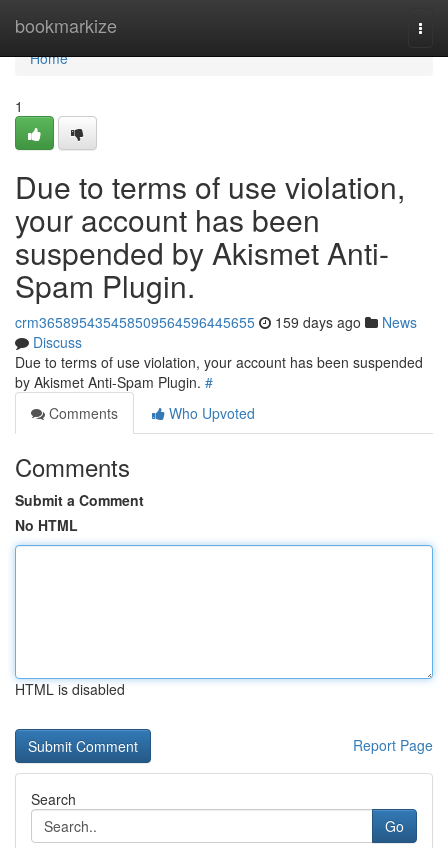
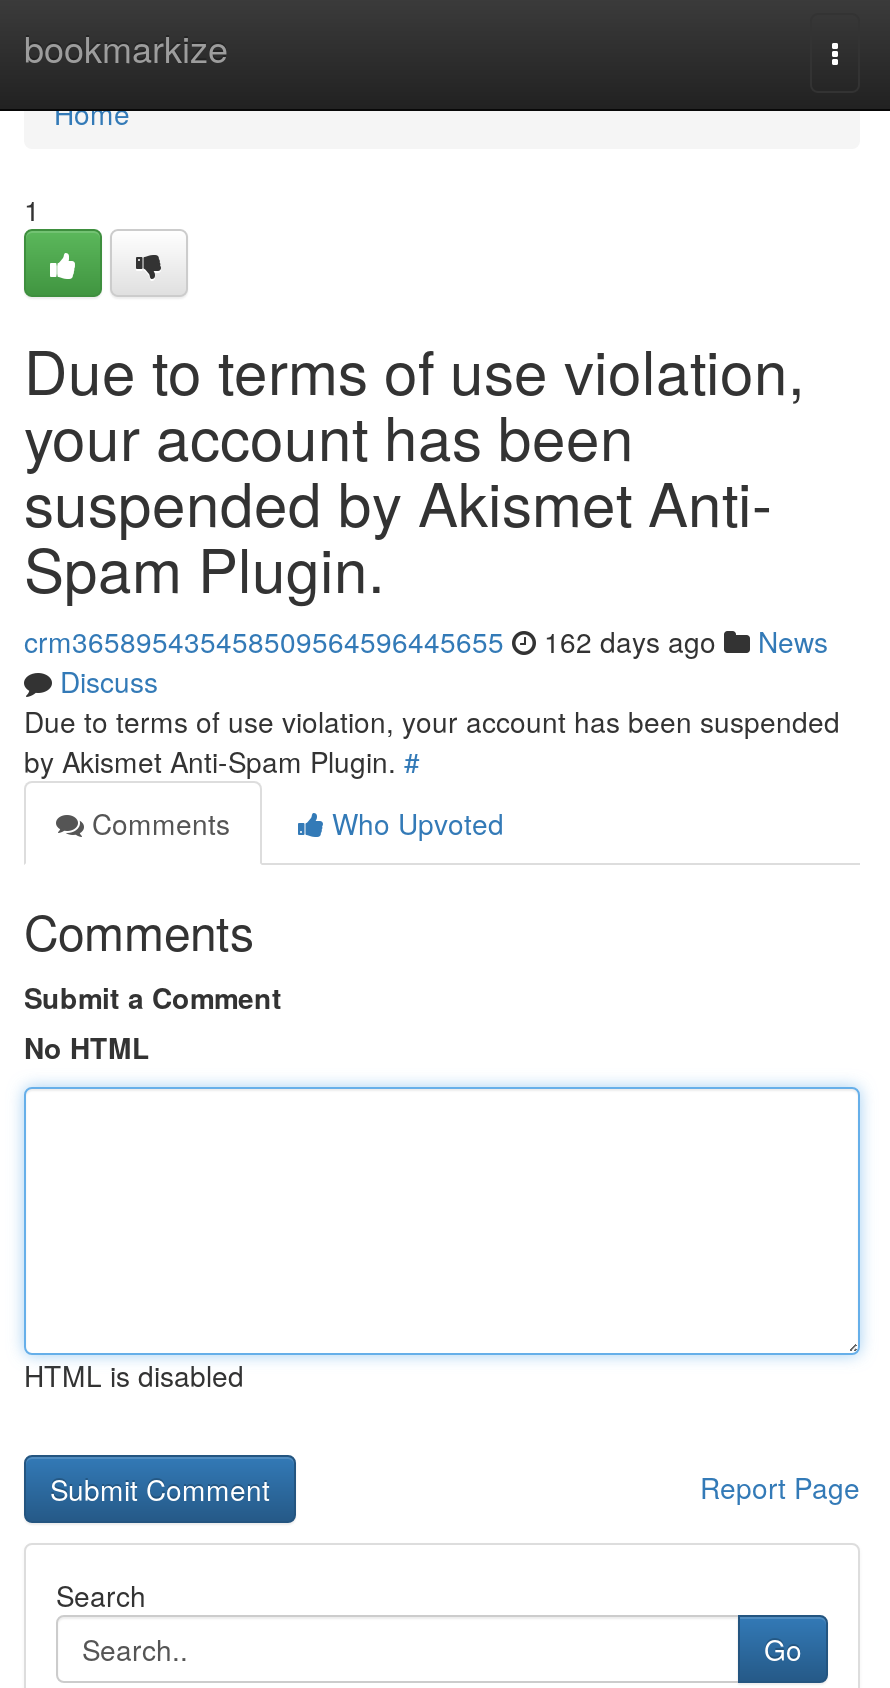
[15,312,417,332] crm365895435458509564596445655 159 days ago News -> [24,621,828,661] crm365895435458509564596445655 162 days ago News

